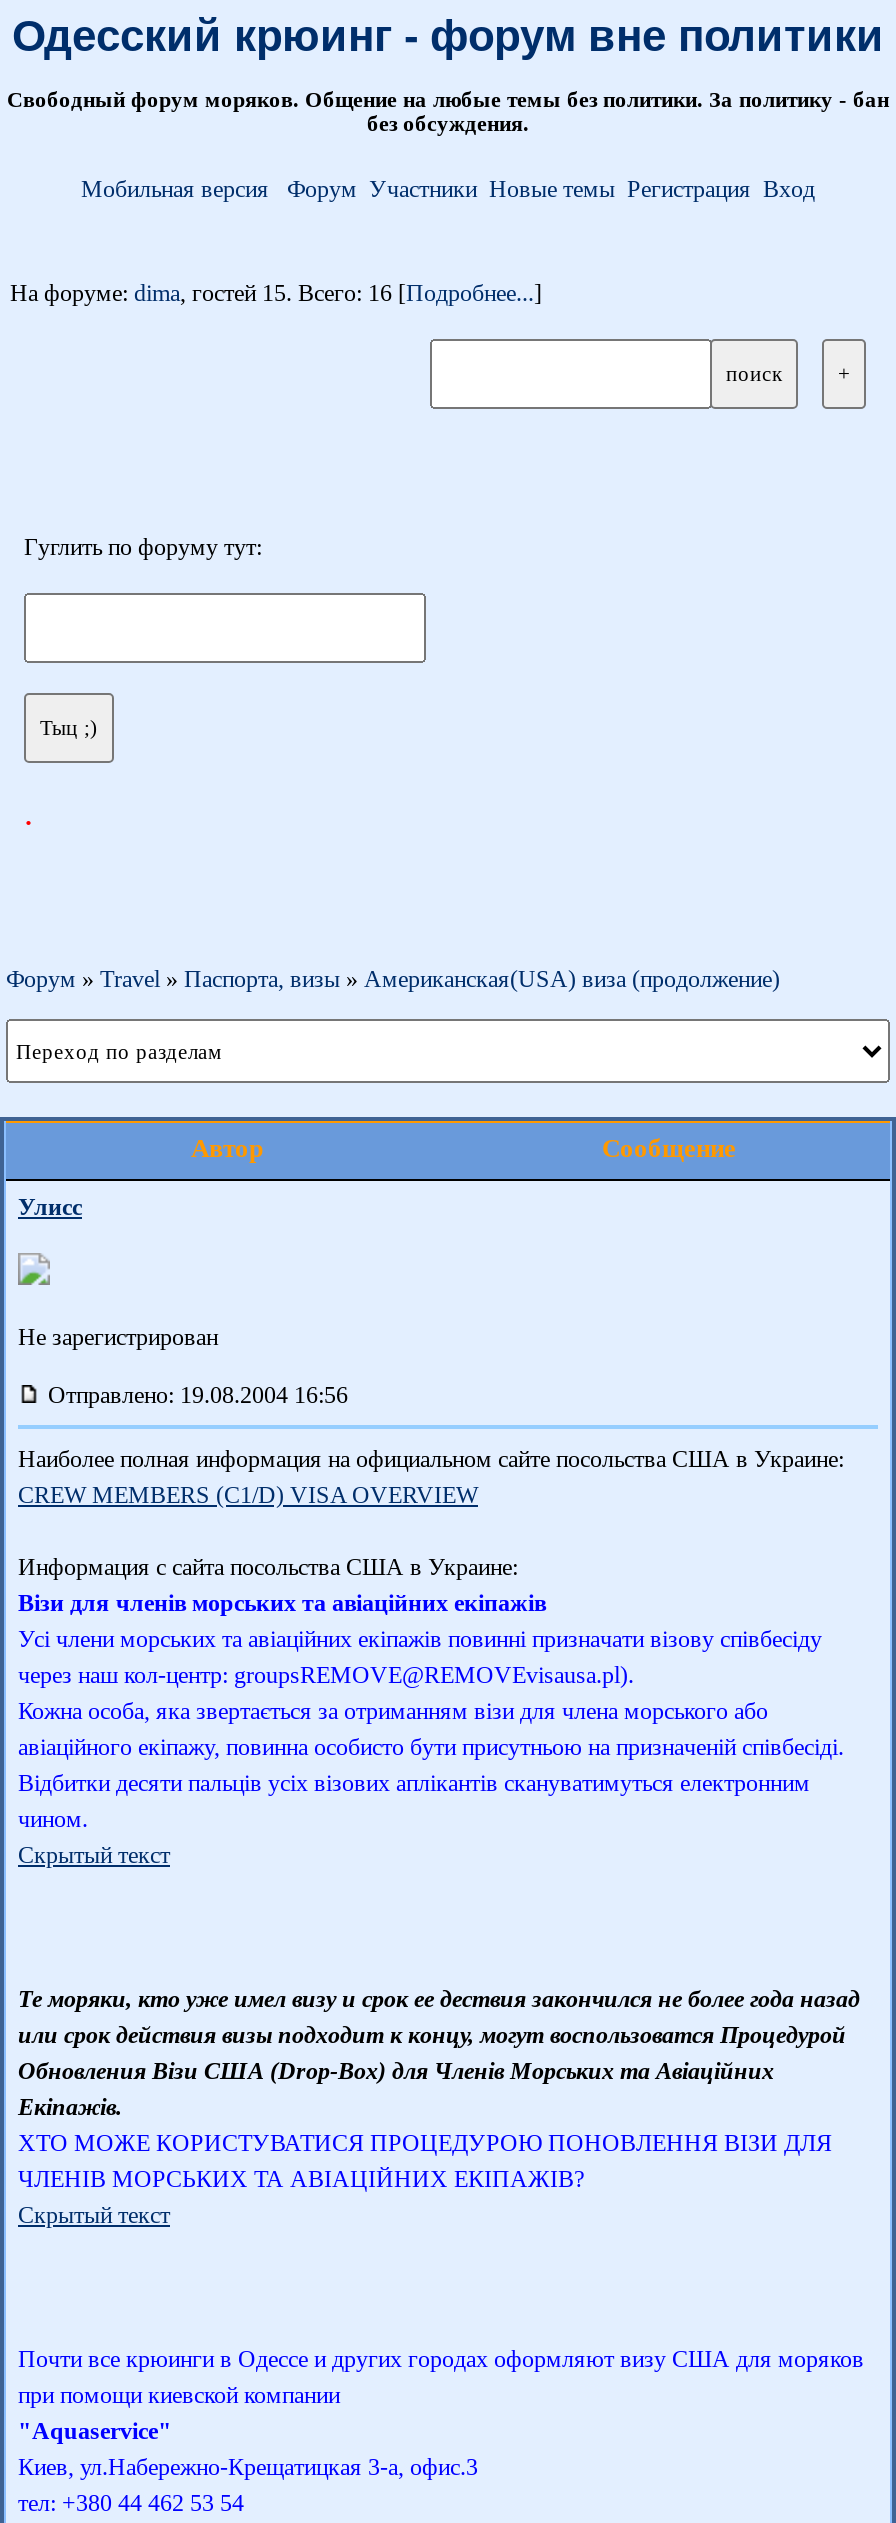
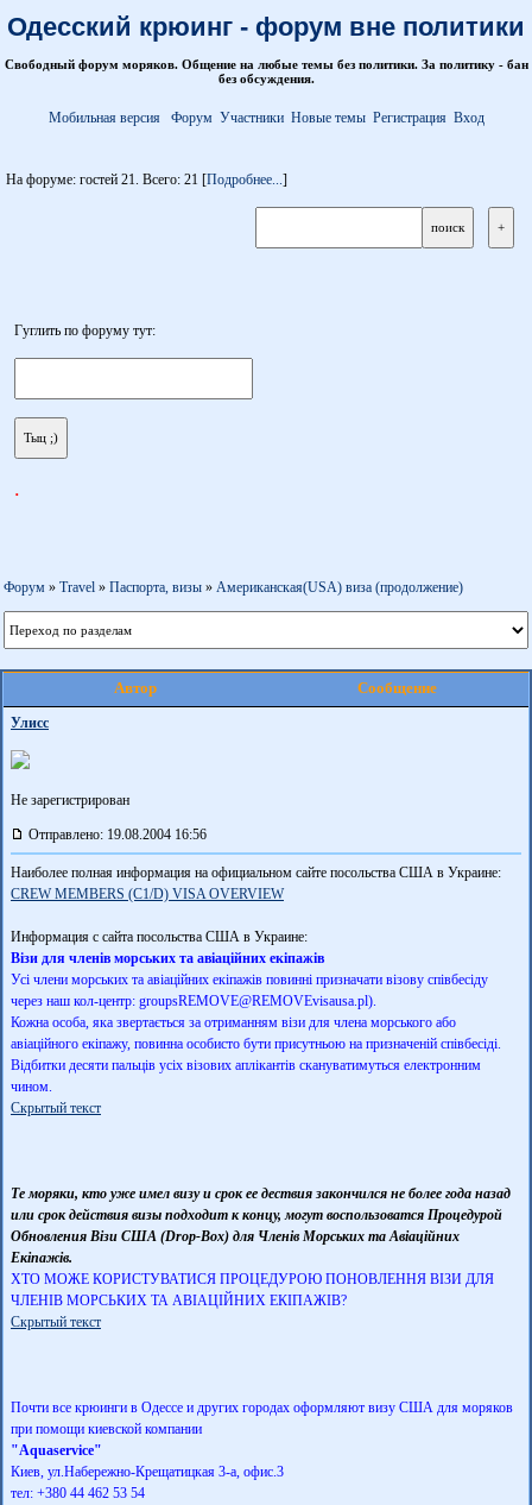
[10,279,542,307] На форуме: dima, гостей 15. Всего: 16 [Подробнее...] -> [6,171,287,188] На форуме: гостей 21. Всего: 21 [Подробнее...]

